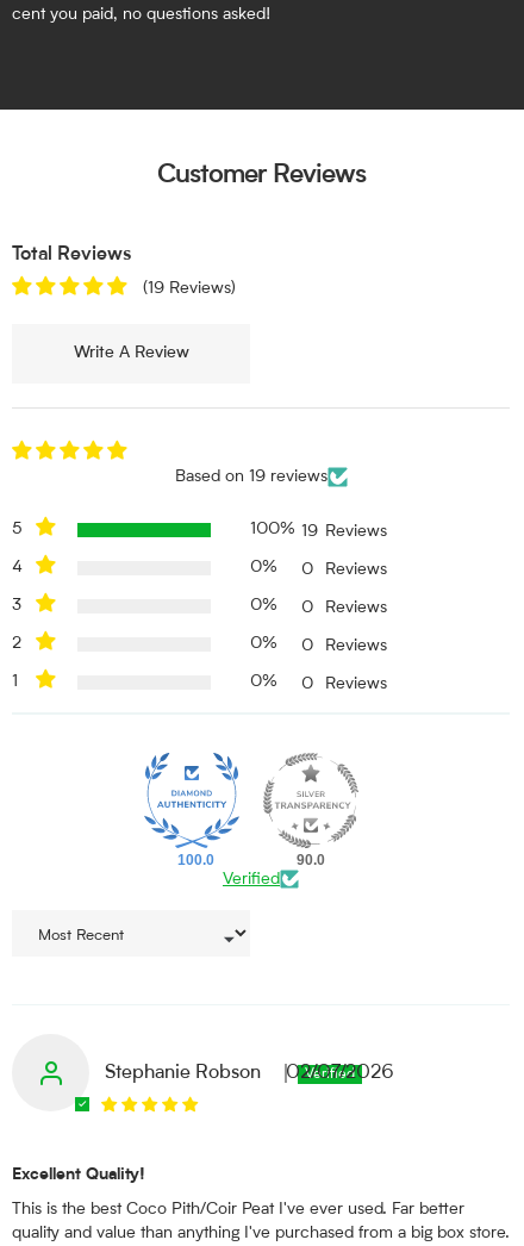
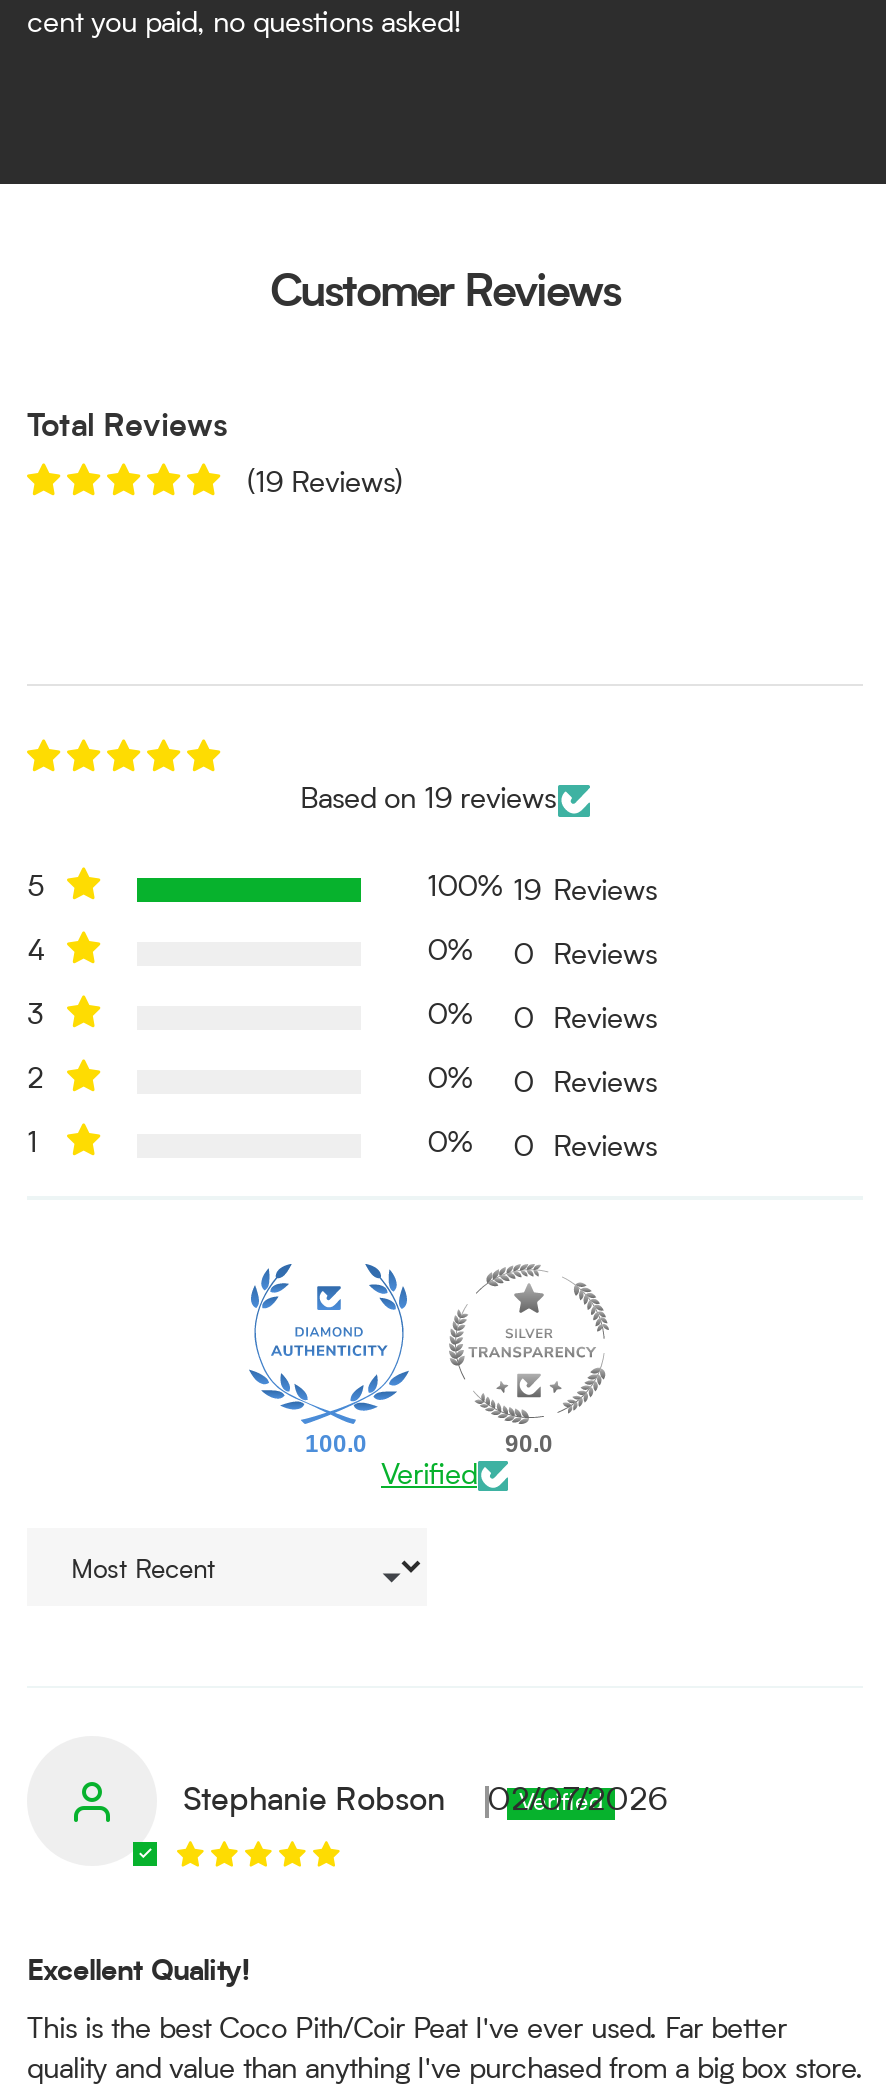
[73,344,189,362] Write A Review -> none

